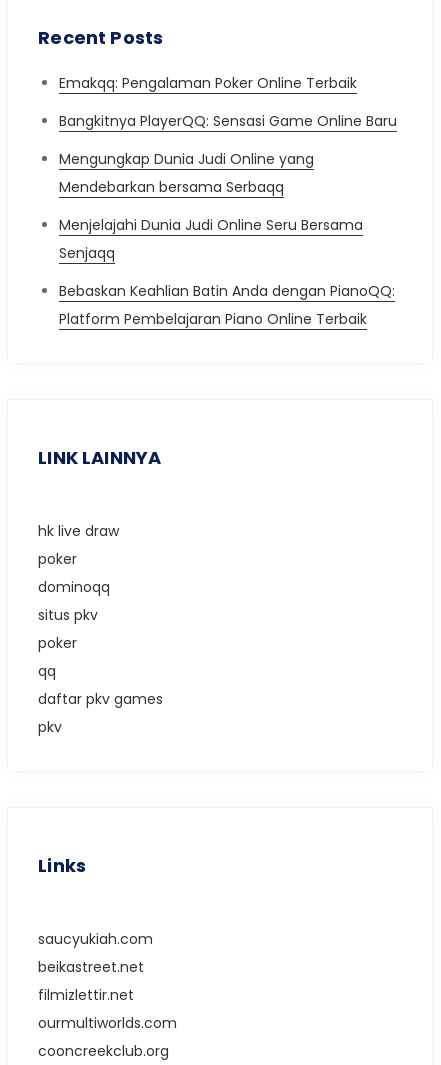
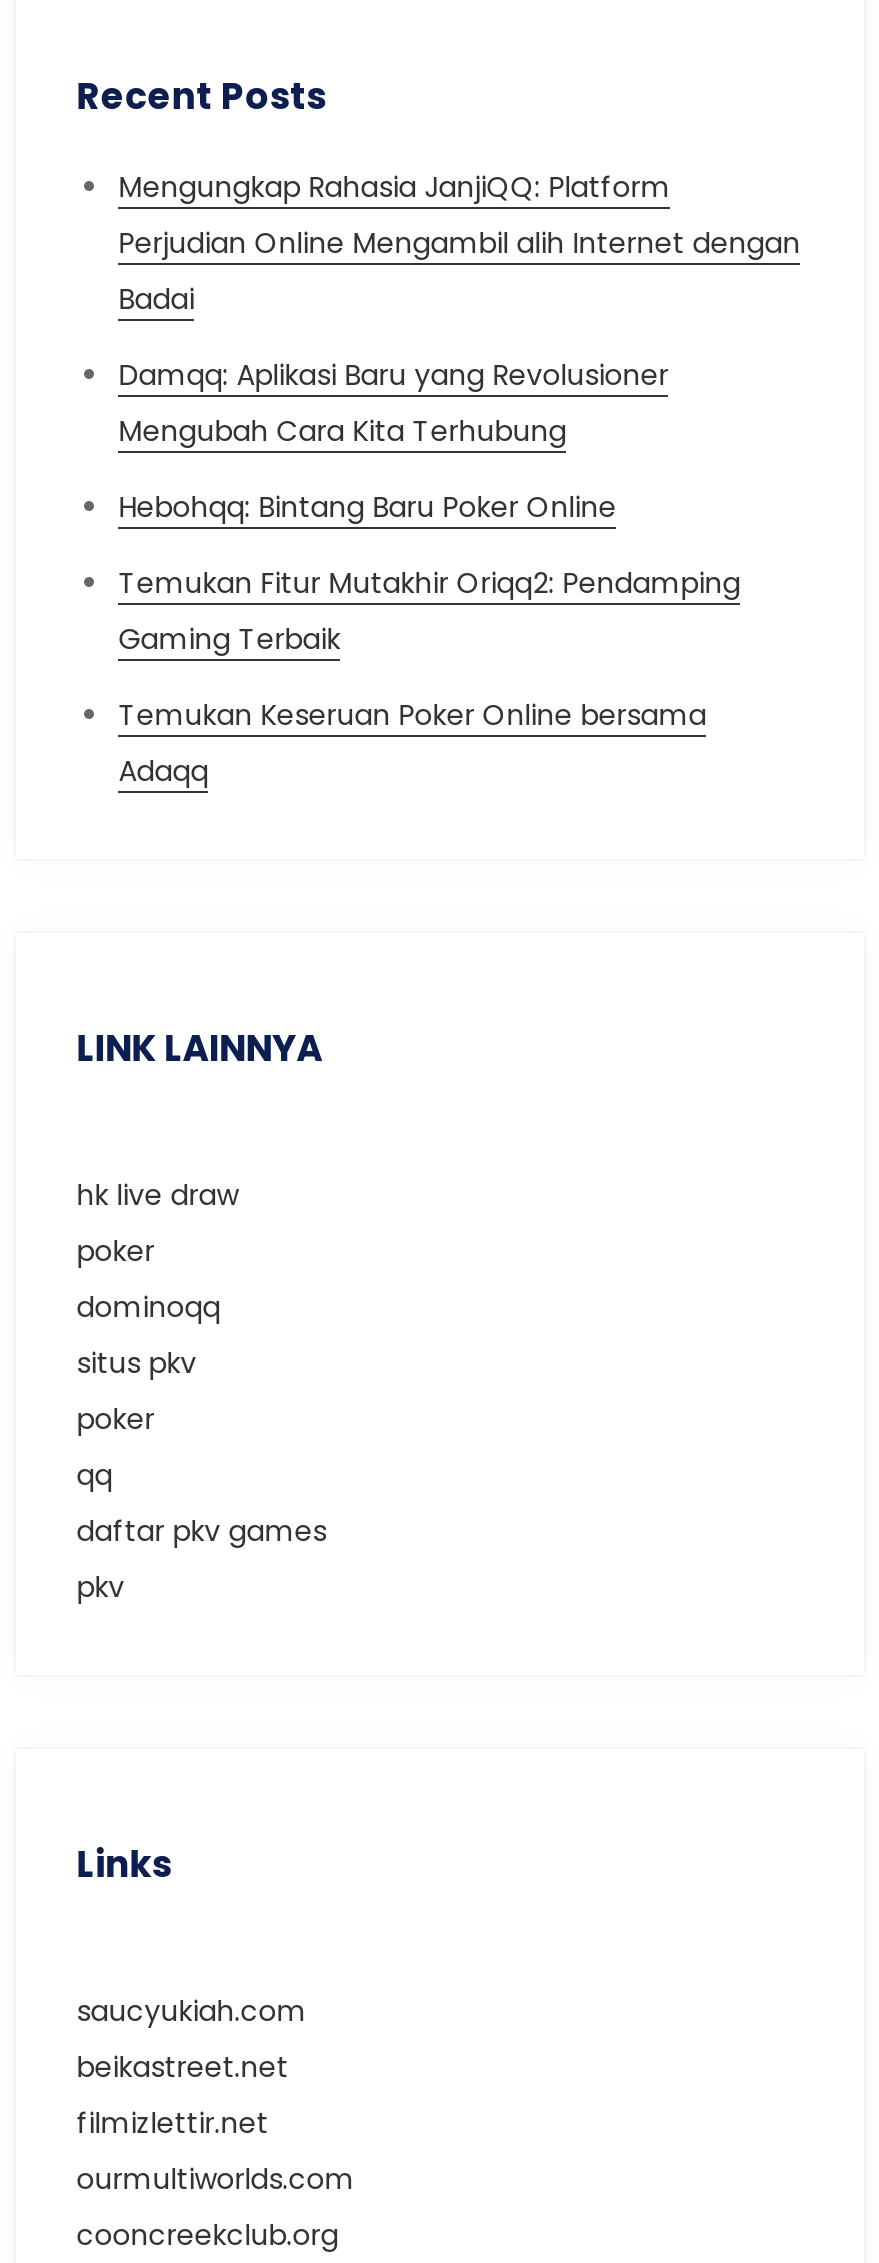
[59,73,357,93] Emakqq: Pengalaman Poker Online Terbaik -> [118,167,800,319] Mengungkap Rahasia JanjiQQ: Platform | Perjudian Online Mengambil alih Internet dengan | Badai
[59,111,397,131] Bangkitnya PlayerQQ: Sensasi Game Online Baru -> [118,355,668,451] Damqq: Aplikasi Baru yang Revolusioner | Mengubah Cara Kita Terhubung
[59,149,314,197] Mengungkap Dunia Judi Online yang | Mendebarkan bersama Serbaqq -> [118,487,616,527] Hebohqq: Bintang Baru Poker Online
[59,215,363,263] Menjelajahi Dunia Judi Online Seru Bersama | Senjaqq -> [118,563,740,659] Temukan Fitur Mutakhir Oriqq2: Pendamping | Gaming Terbaik
[59,281,395,329] Bebaskan Keahlian Batin Anda dengan PianoQQ: | Platform Pembelajaran Piano Online Terbaik -> [118,695,706,791] Temukan Keseruan Poker Online bersama | Adaqq

